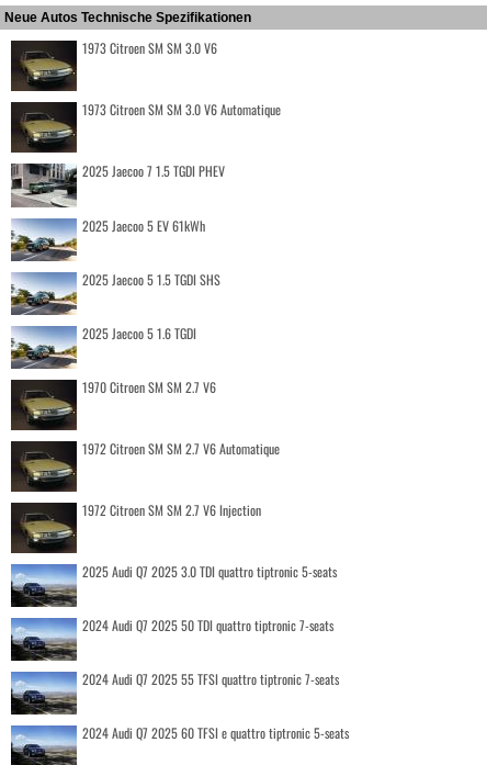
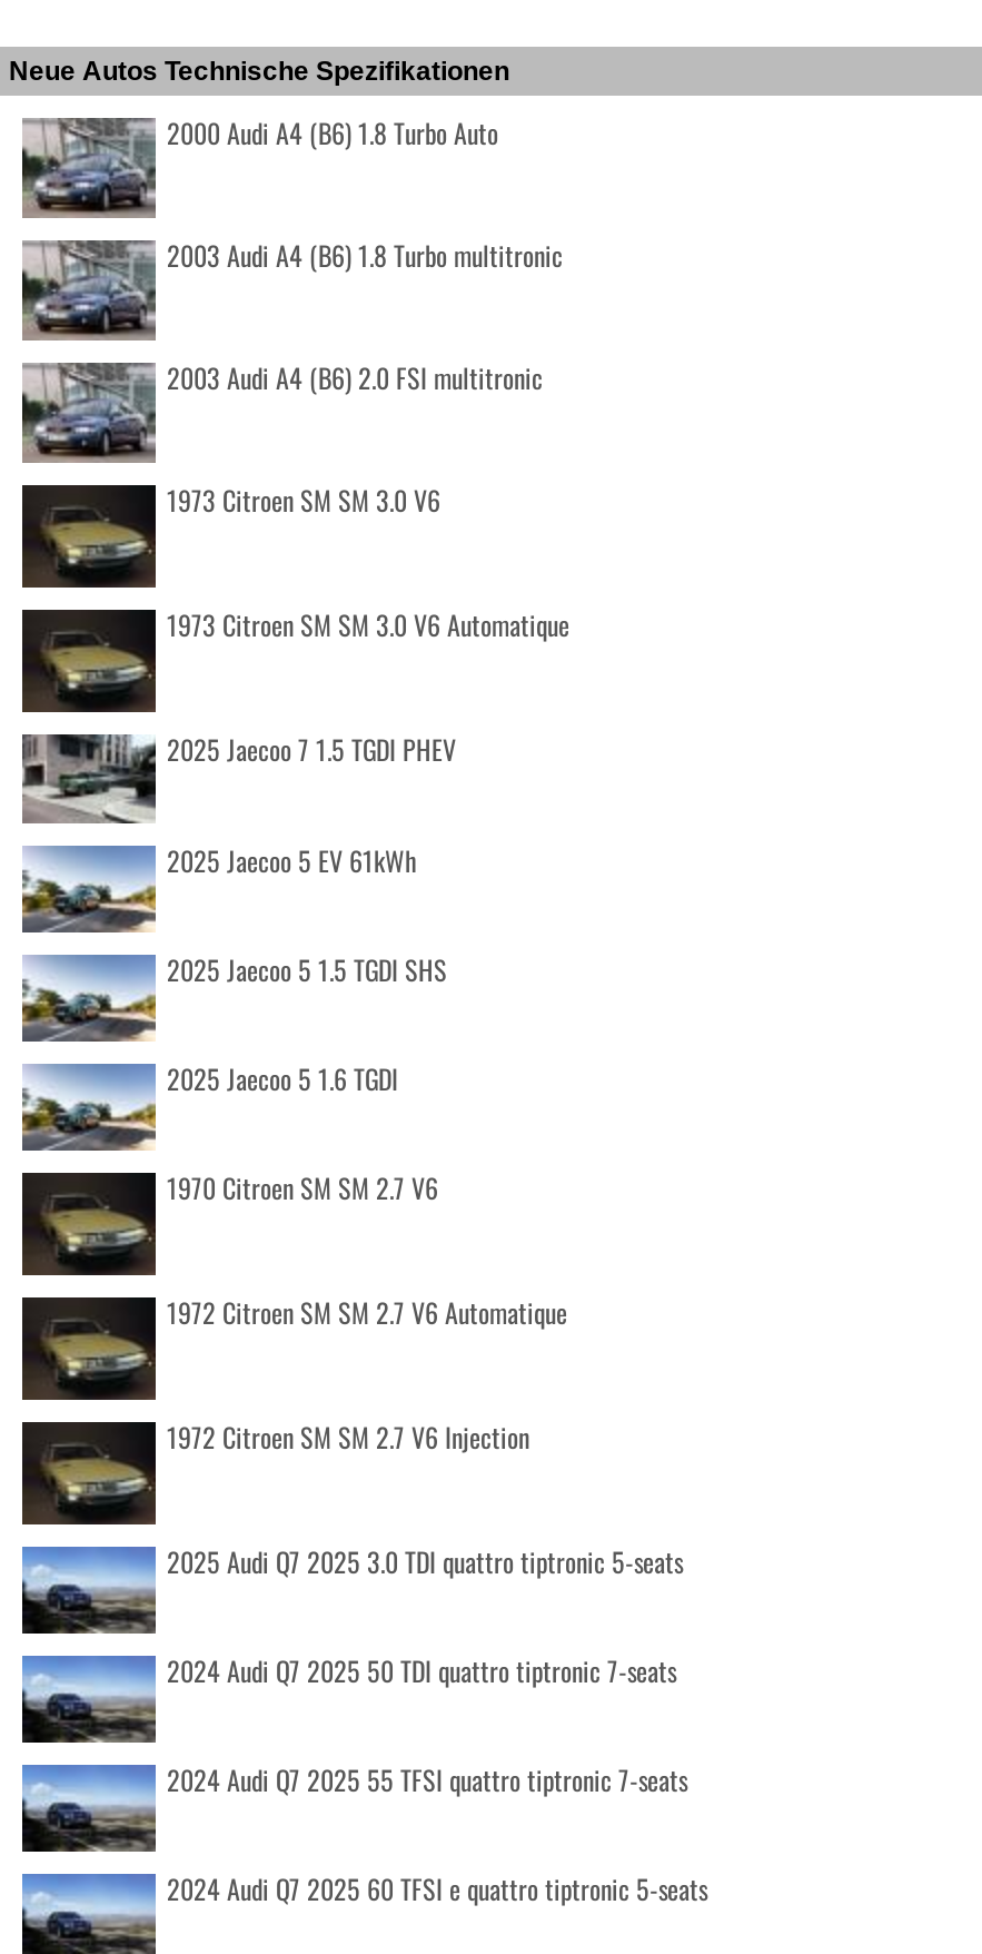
none -> [22,113,563,396] [image] | 2000 Audi A4 (B6) 1.8 Turbo Auto | 2003 Audi A4 (B6) 1.8 Turbo multitronic | 2003 Audi A4 (B6) 2.0 FSI multitronic
none -> [22,238,156,343] [image]
none -> [22,361,156,461] [image]

